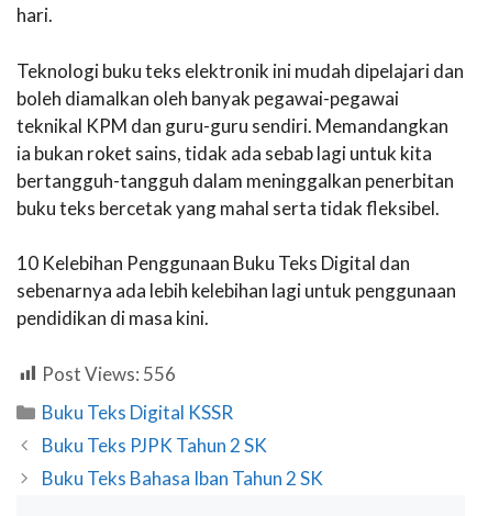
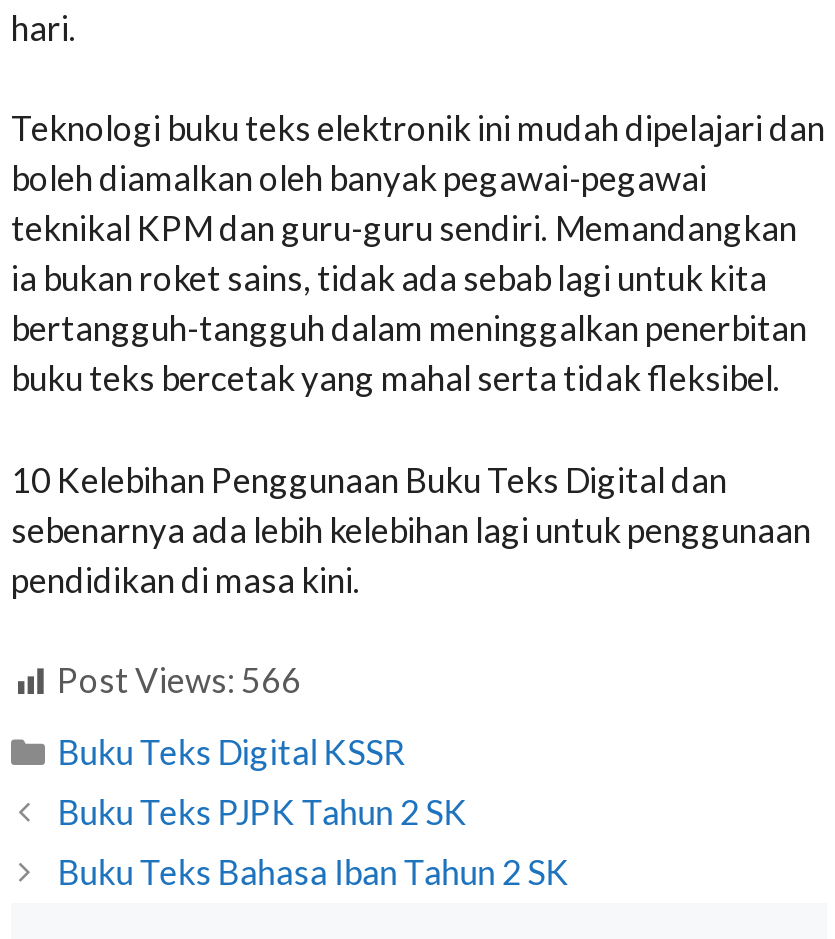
[42,362,176,385] Post Views: 556 -> [57,659,301,701] Post Views: 566

